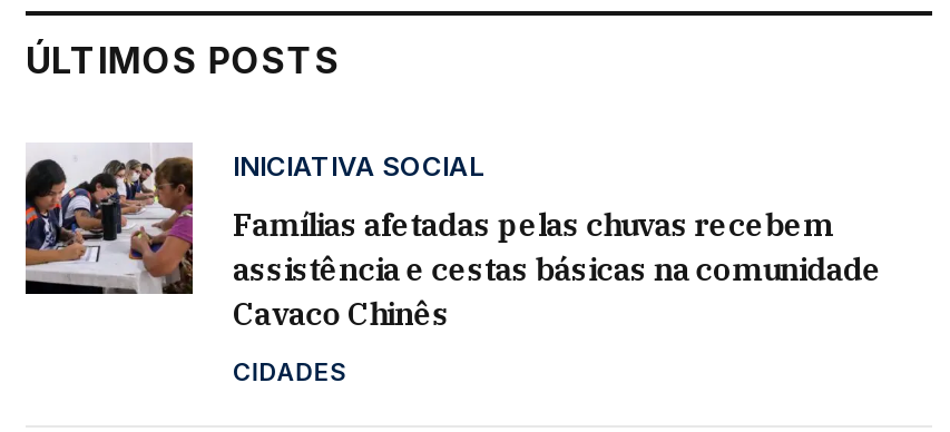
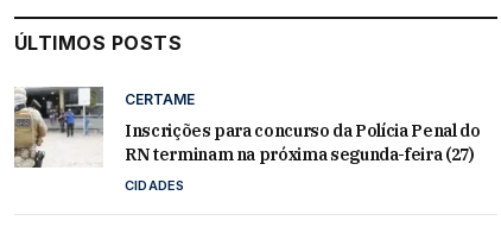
[23,145,484,296] [image] | INICIATIVA SOCIAL -> [13,87,195,169] [image] | CERTAME
[233,204,882,333] Famílias afetadas pelas chuvas recebem | assistência e cestas básicas na comunidade | Cavaco Chinês -> [125,119,480,165] Inscrições para concurso da Polícia Penal do | RN terminam na próxima segunda-feira (27)

